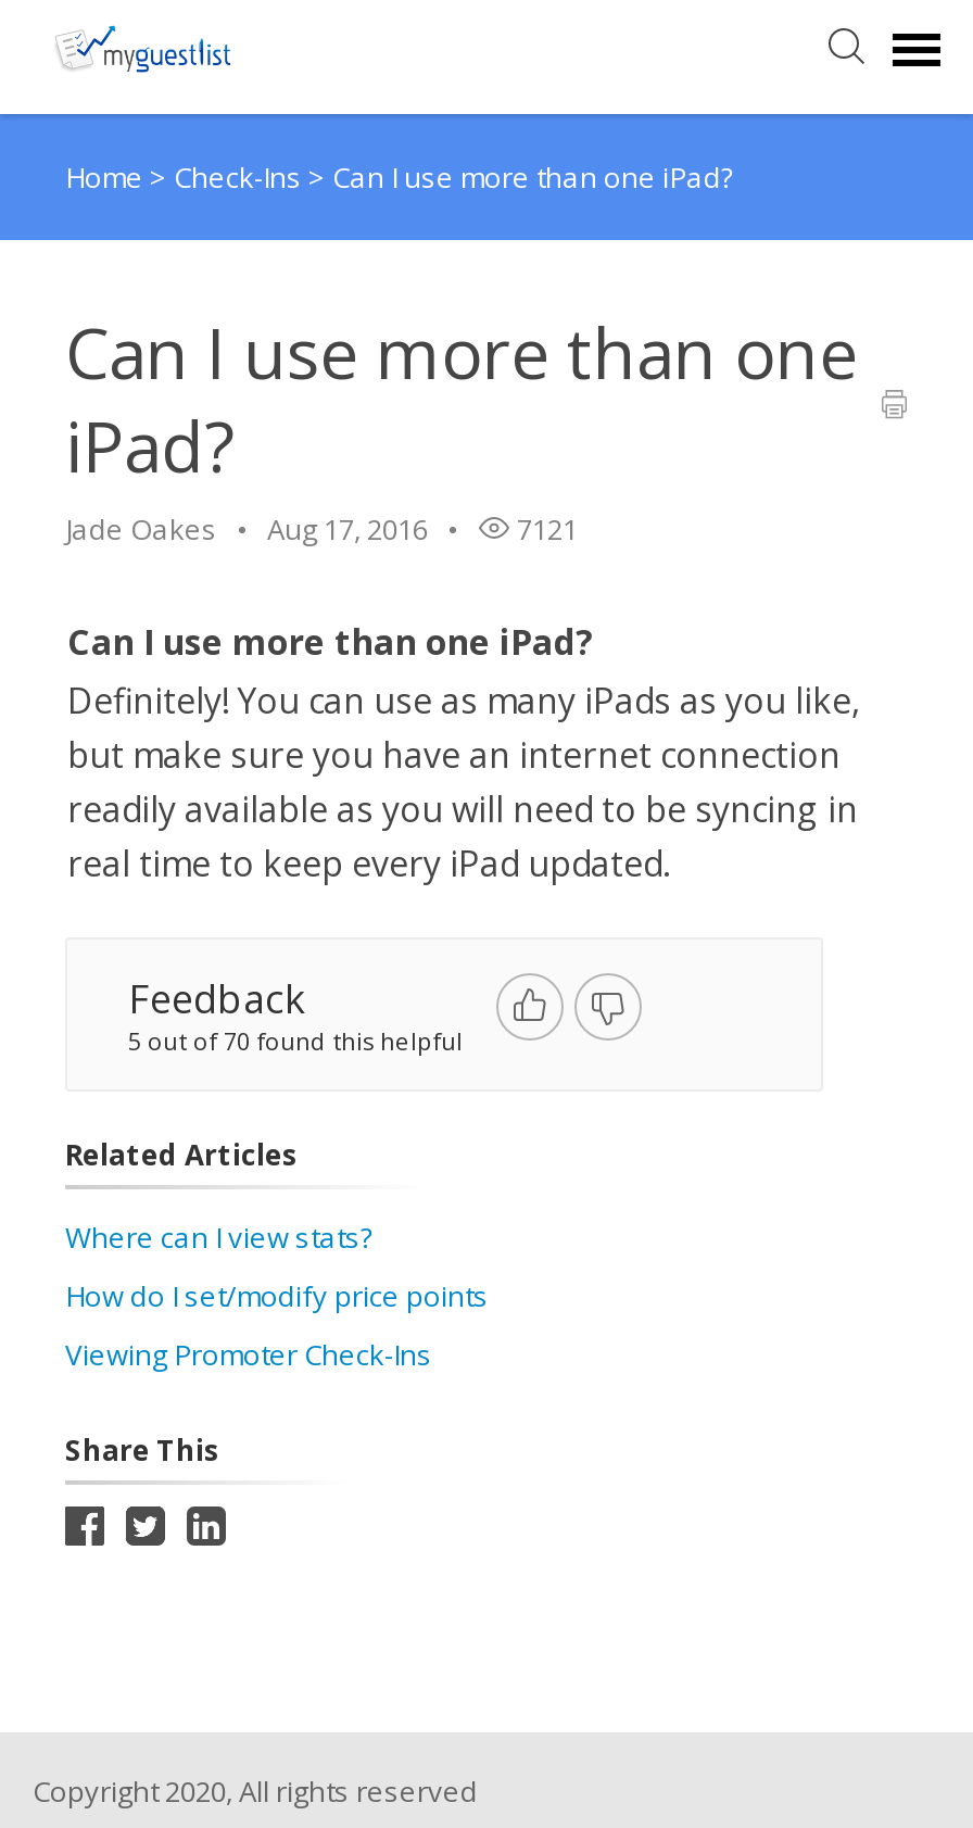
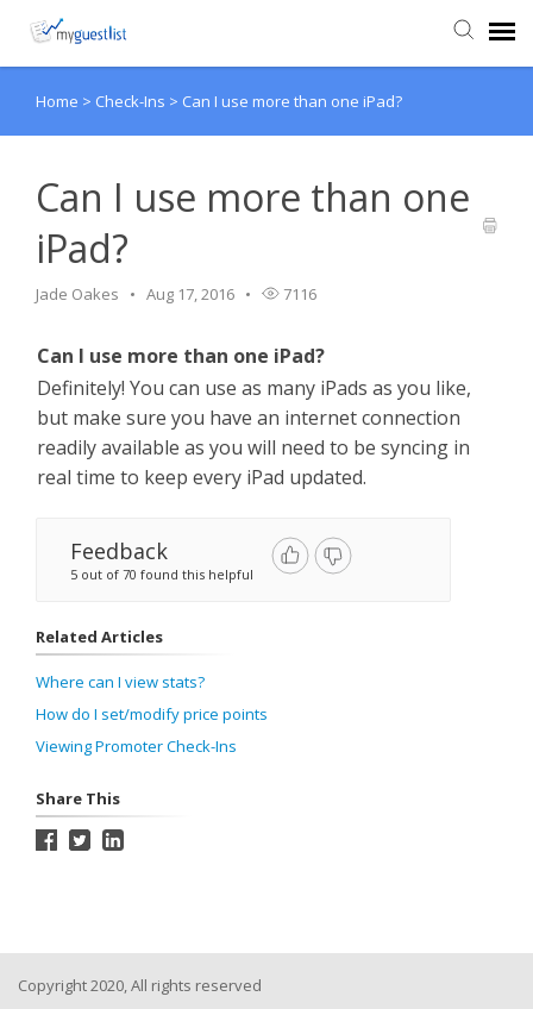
[510,509,578,549] 7121 -> [280,283,316,305] 7116

